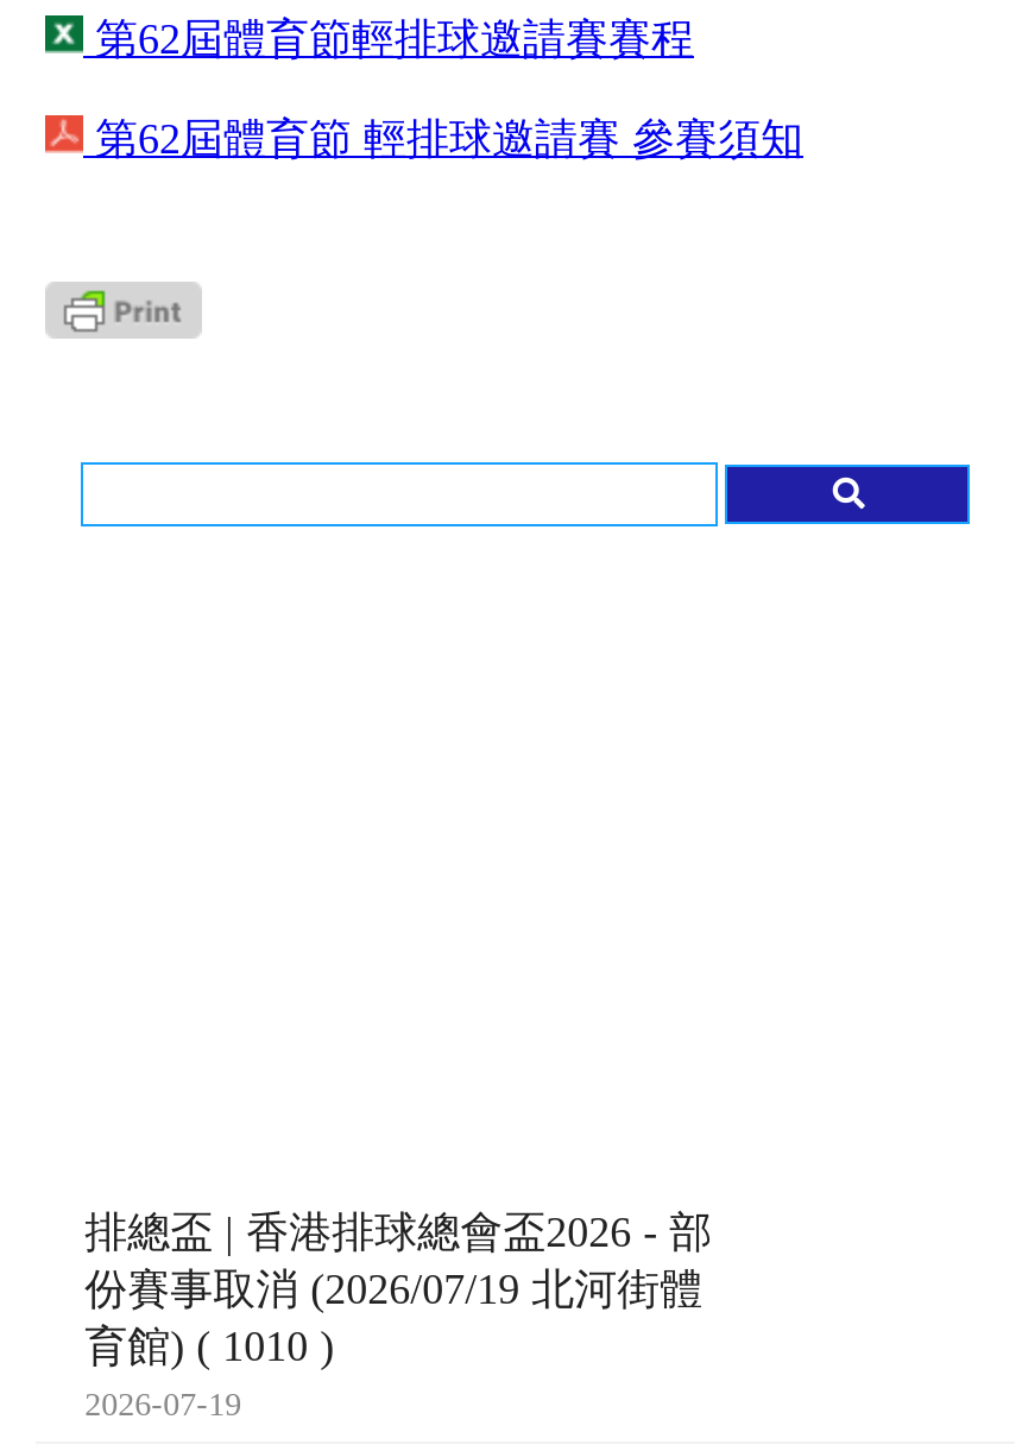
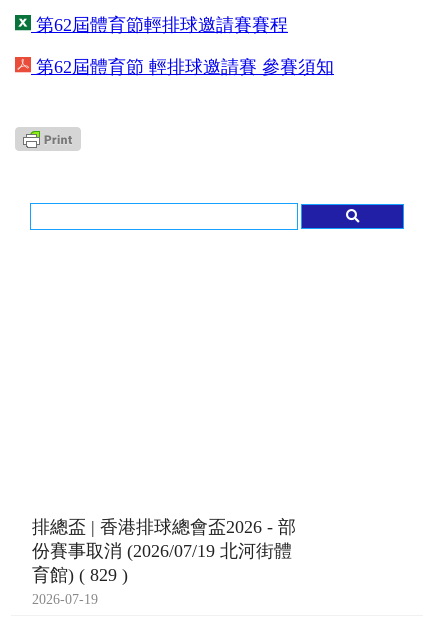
[85,1323,334,1371] 育館) ( 1010 ) -> [32,565,128,585] 育館) ( 829 )

